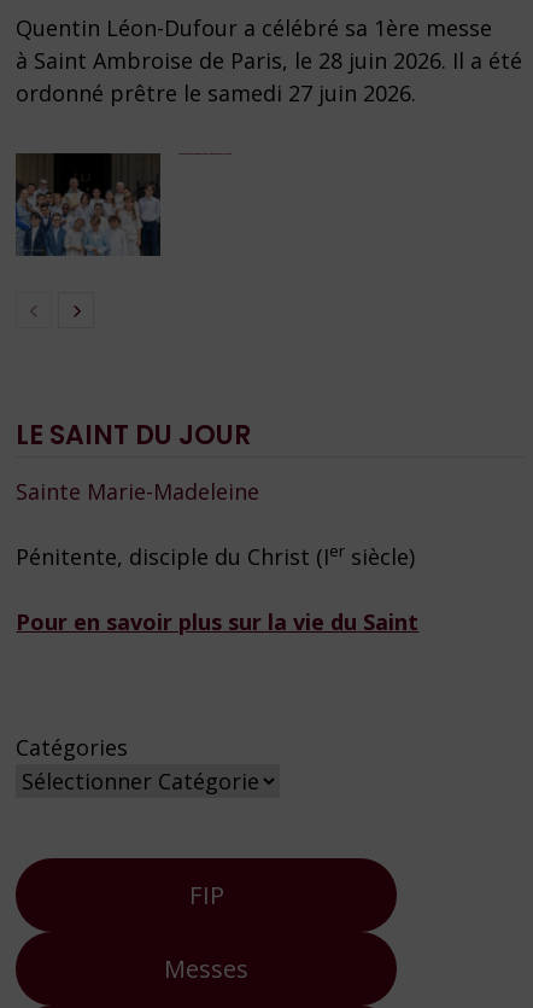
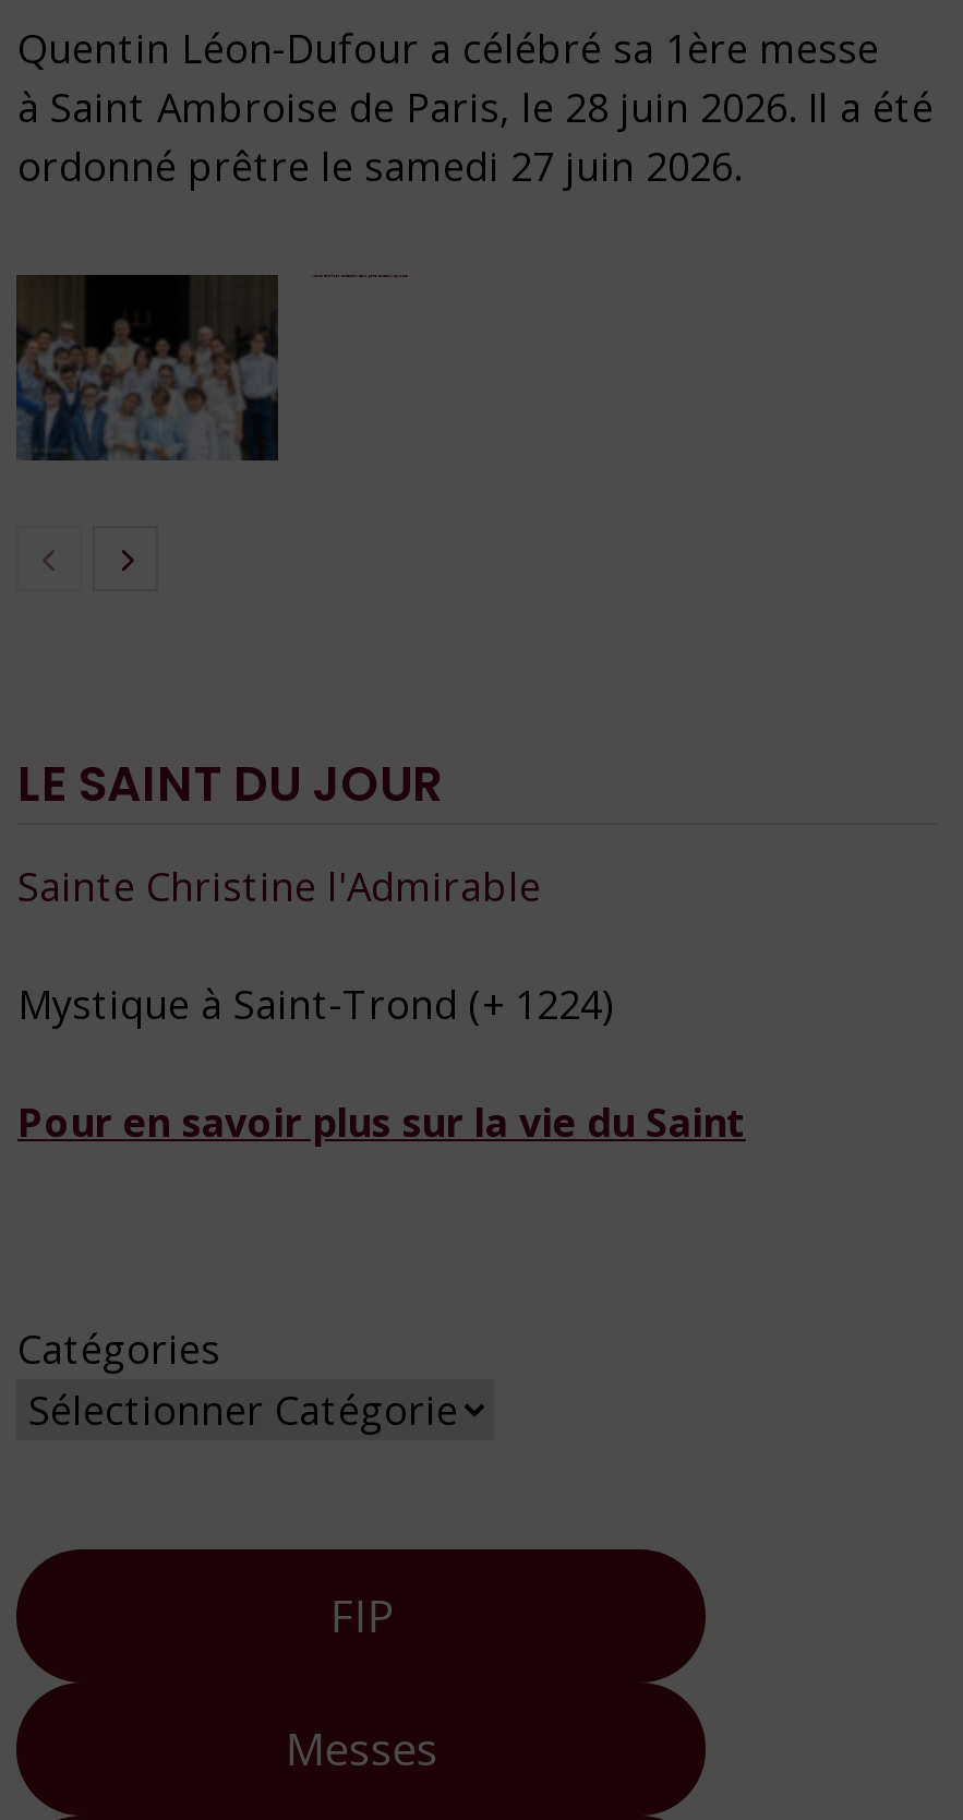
[16,476,260,505] Sainte Marie-Madeleine -> [17,859,541,911] Sainte Christine l'Admirable
[16,539,415,571] Pénitente, disciple du Christ (Ier siècle) -> [17,977,613,1029] Mystique à Saint-Trond (+ 1224)

